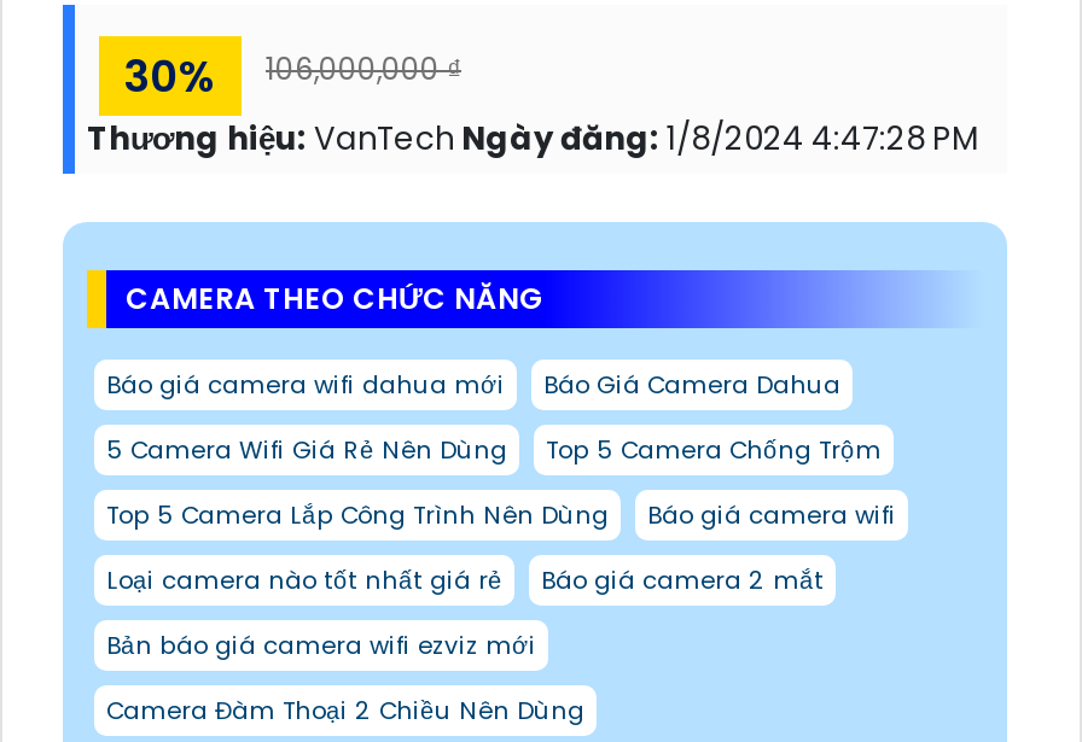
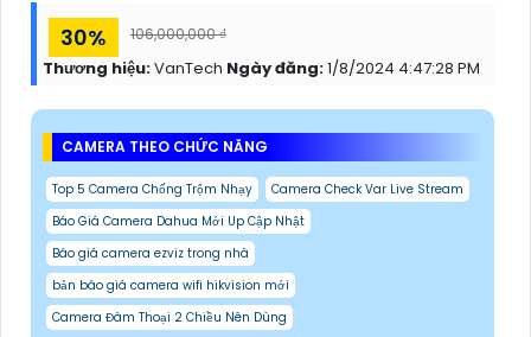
[106,368,896,664] Báo giá camera wifi dahua mới | Báo Giá Camera Dahua | 5 Camera Wifi Giá Rẻ Nên Dùng | Top 5 Camera Chống Trộm | Top 5 Camera Lắp Công Trình Nên Dùng | Báo giá camera wifi | Loại camera nào tốt nhất giá rẻ | Báo giá camera 2 mắt | Bản báo giá camera wifi ezviz mới -> [52,181,463,295] Top 5 Camera Chống Trộm Nhạy | Camera Check Var Live Stream | Báo Giá Camera Dahua Mới Up Cập Nhật | Báo giá camera ezviz trong nhà | bản báo giá camera wifi hikvision mới

